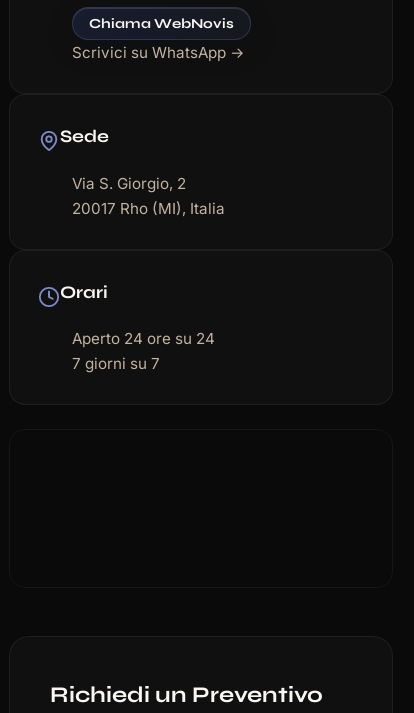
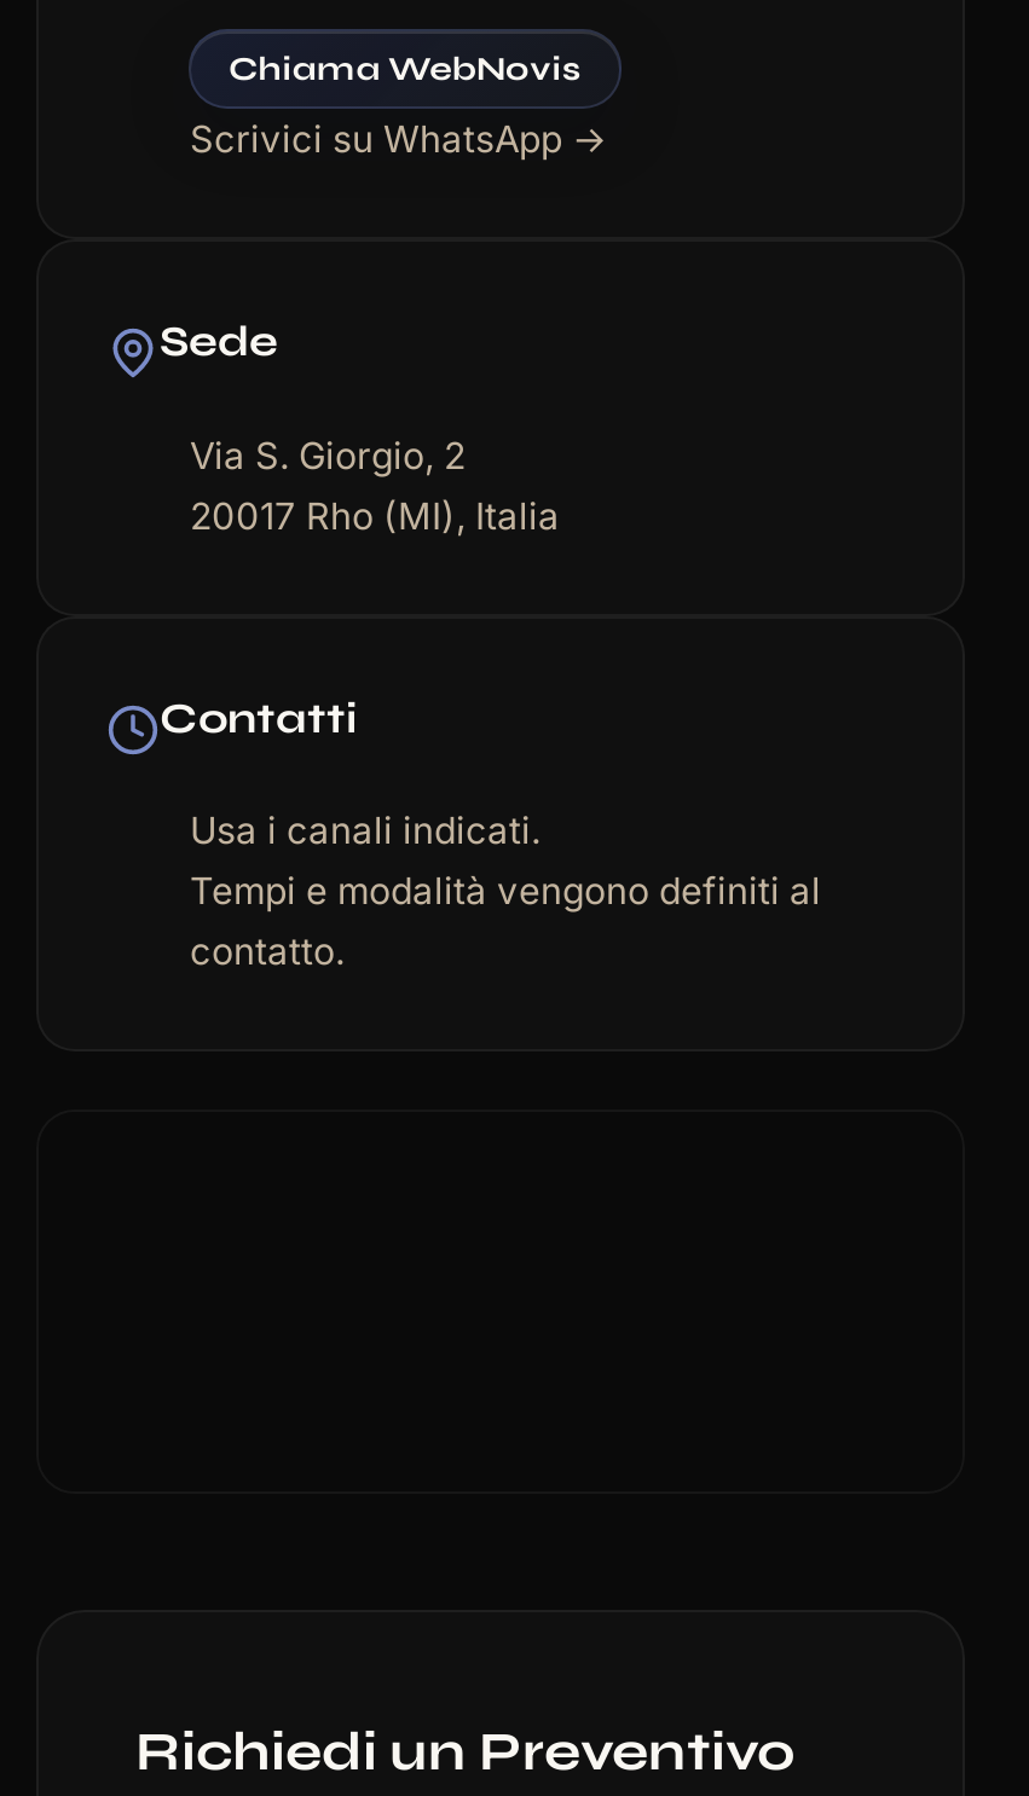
[60,282,108,303] Orari -> [160,693,358,744] Contatti
[72,329,215,373] Aperto 24 ore su 24 | 7 giorni su 7 -> [190,808,821,975] Usa i canali indicati. | Tempi e modalità vengono definiti al | contatto.

